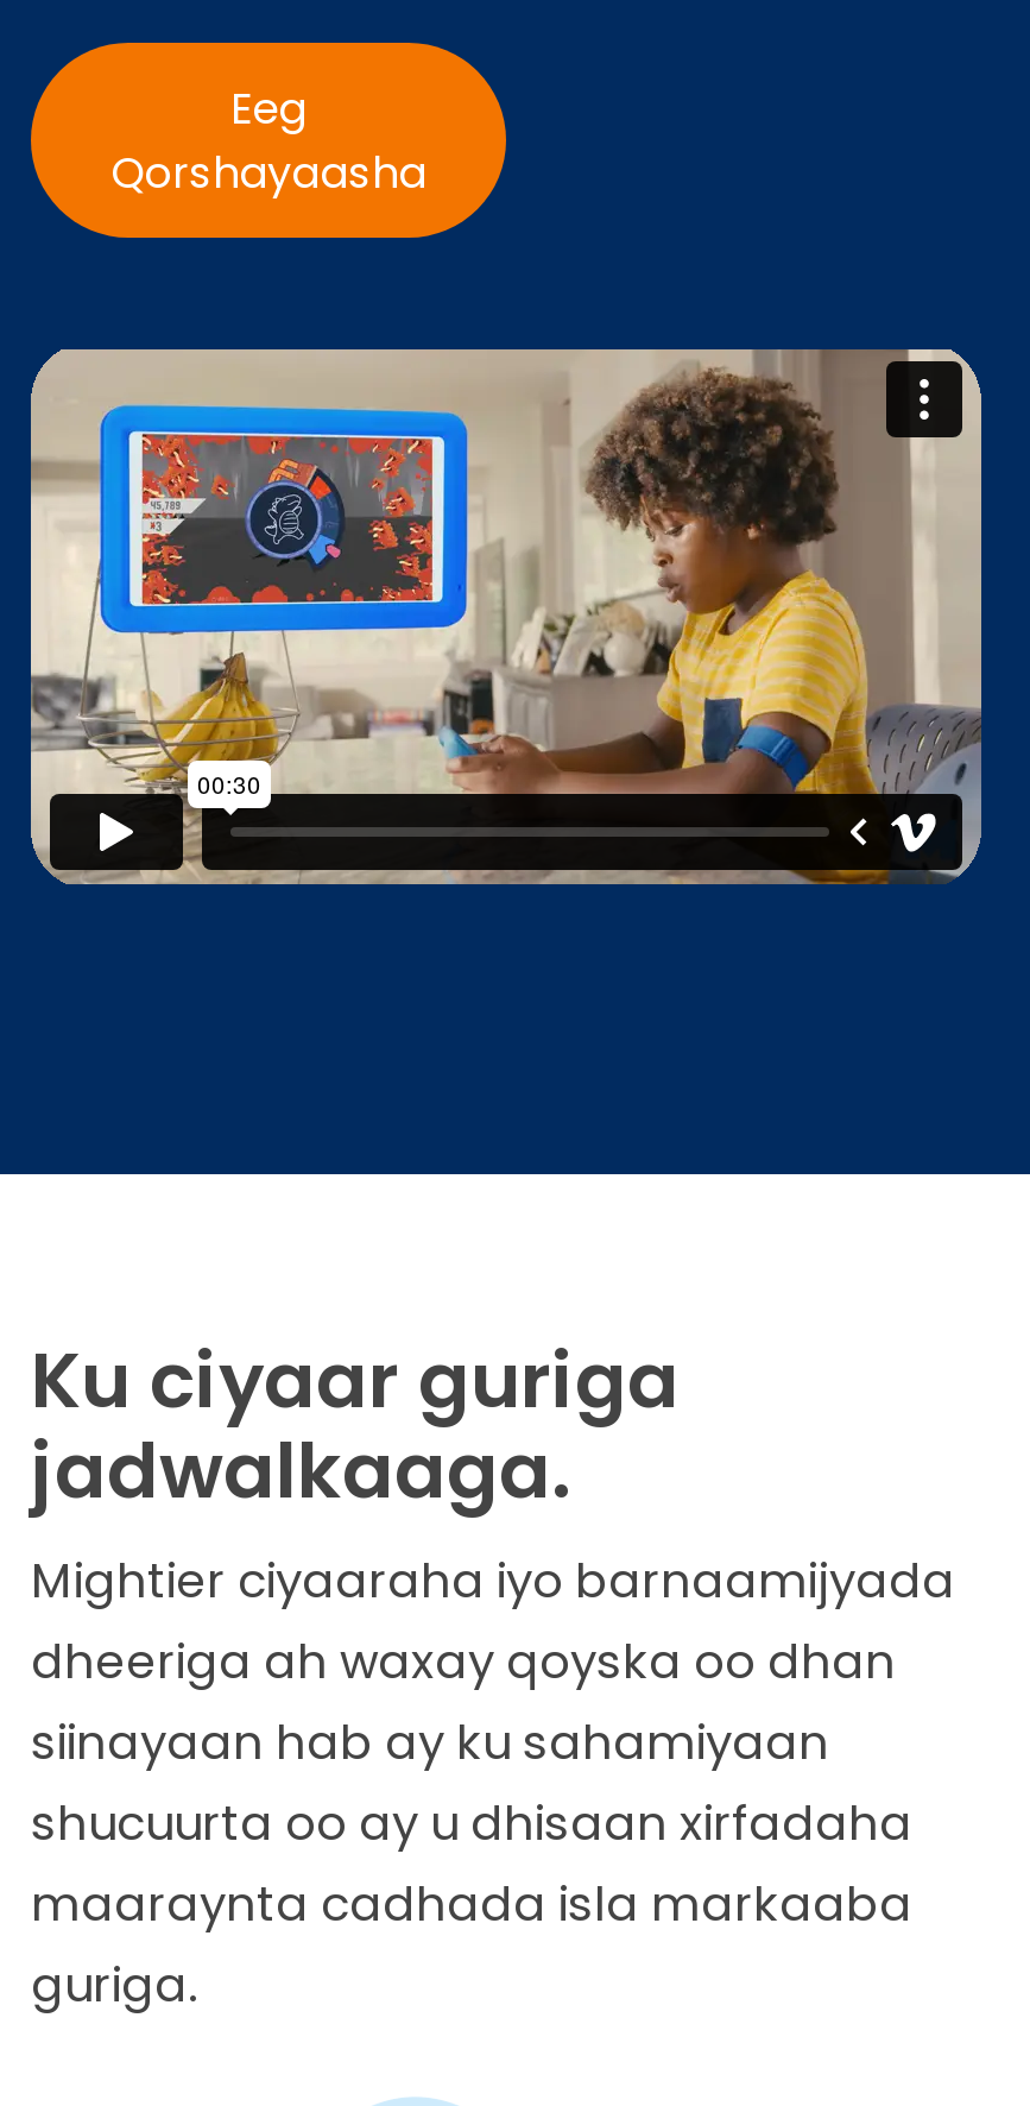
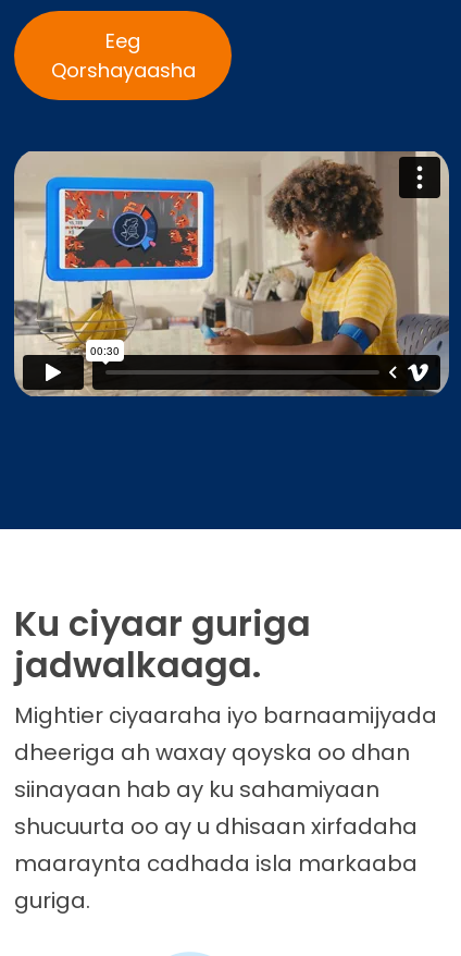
[872,361,962,452] [image] -> [398,156,441,199] [image]

